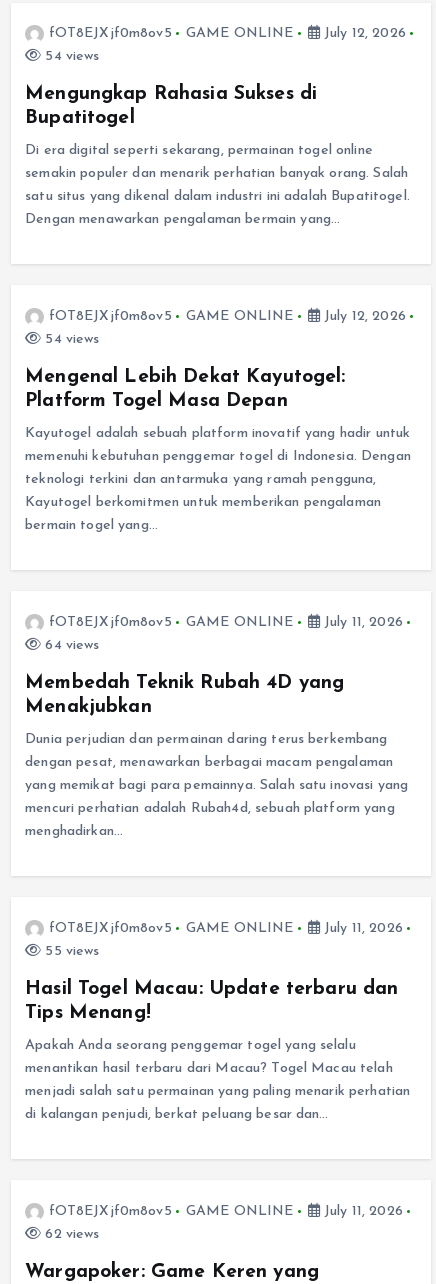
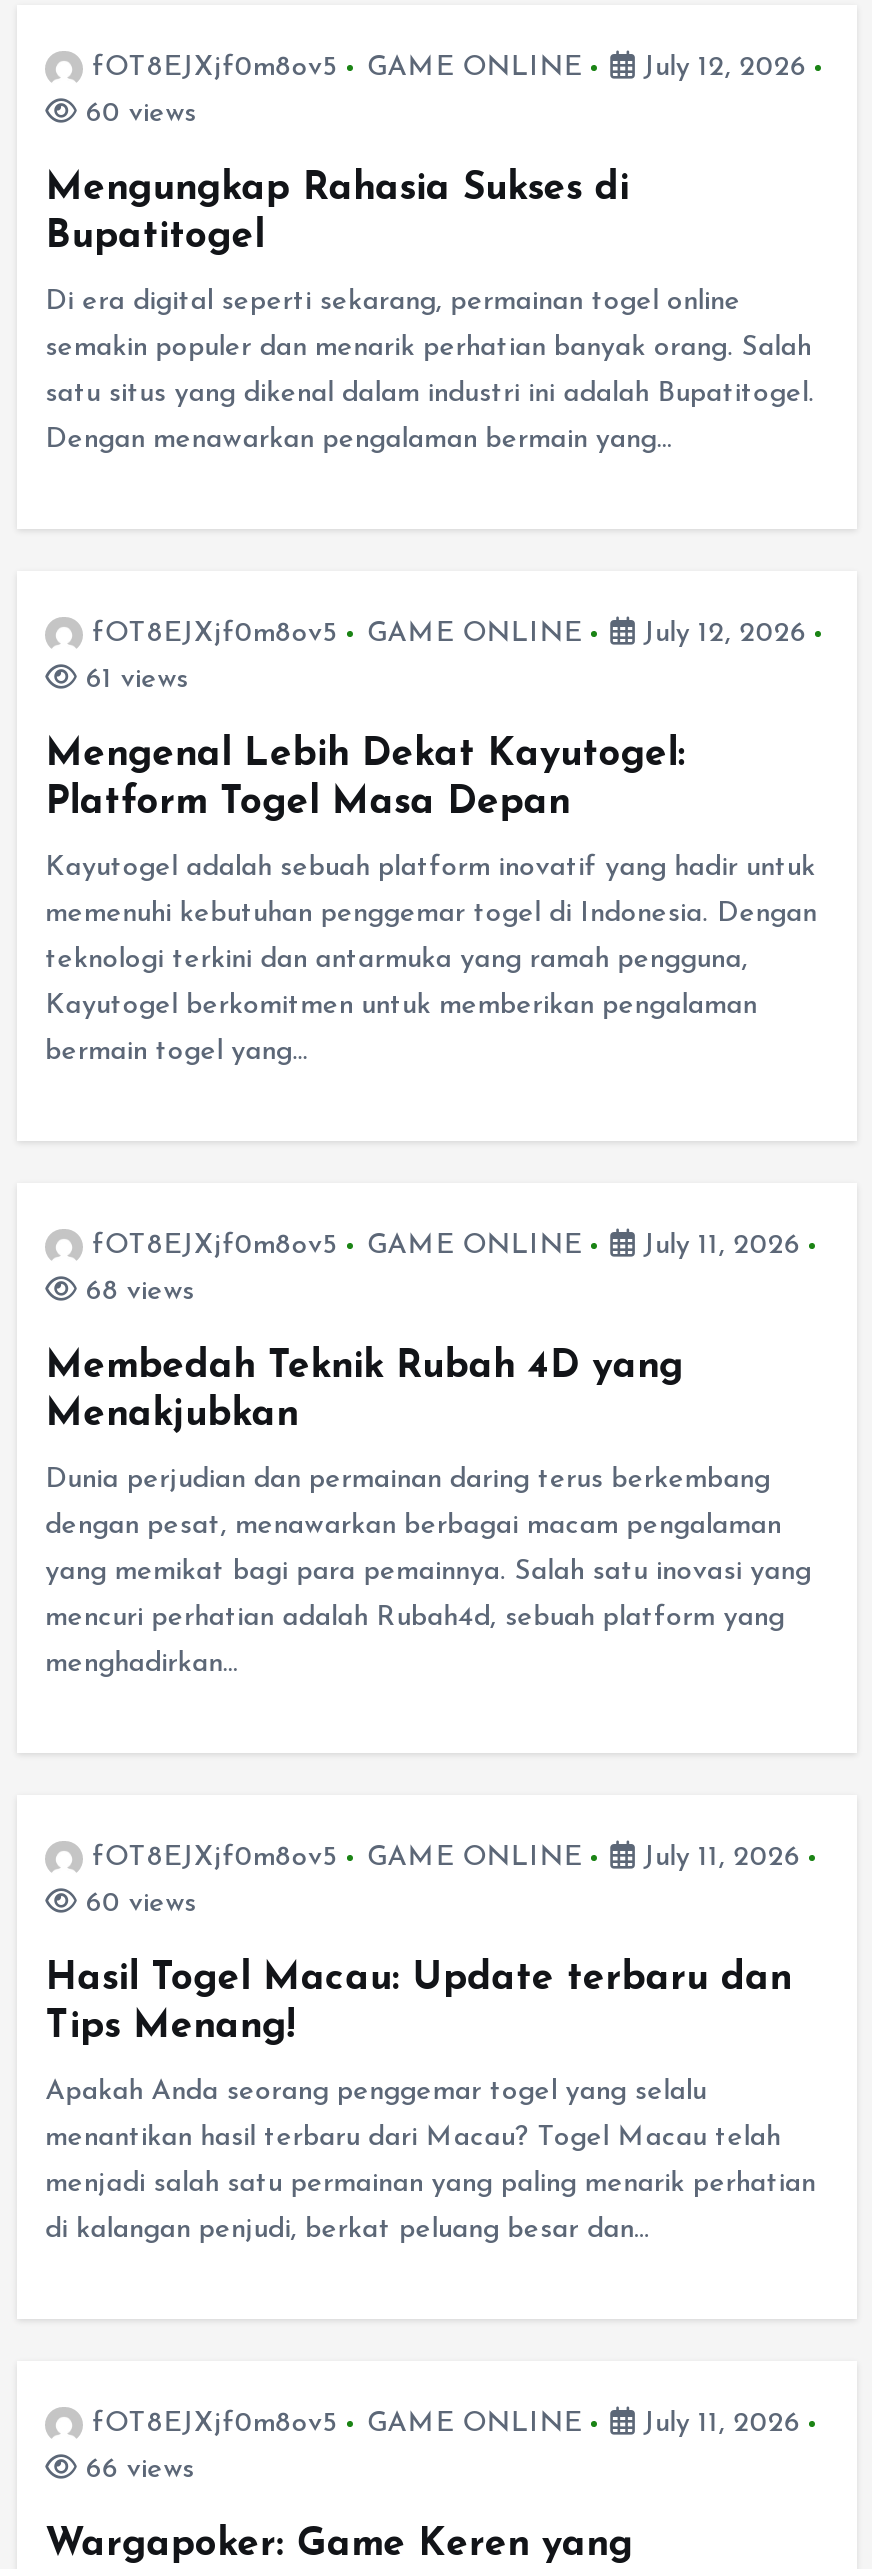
[41,49,100,64] 54 views -> [78,99,196,129] 60 views
[41,332,100,347] 54 views -> [78,665,188,695] 61 views
[41,638,100,653] 64 views -> [78,1277,194,1307] 68 views
[41,944,100,959] 55 views -> [78,1889,196,1919] 60 views
[41,1227,100,1242] 62 views -> [78,2455,194,2485] 66 views

